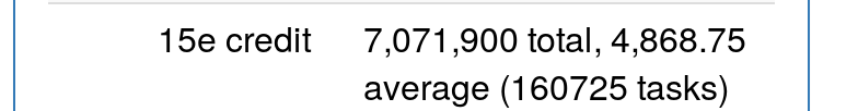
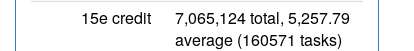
[158,13,746,63] 15e credit 7,071,900 total, 4,868.75 -> [81,6,350,29] 15e credit 7,065,124 total, 5,257.79
[363,61,729,111] average (160725 tasks) -> [175,28,342,51] average (160571 tasks)

